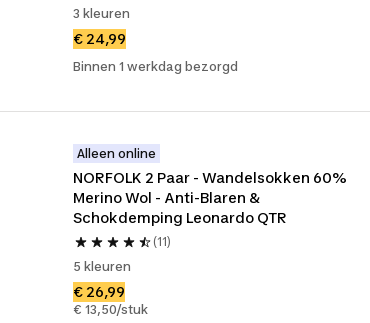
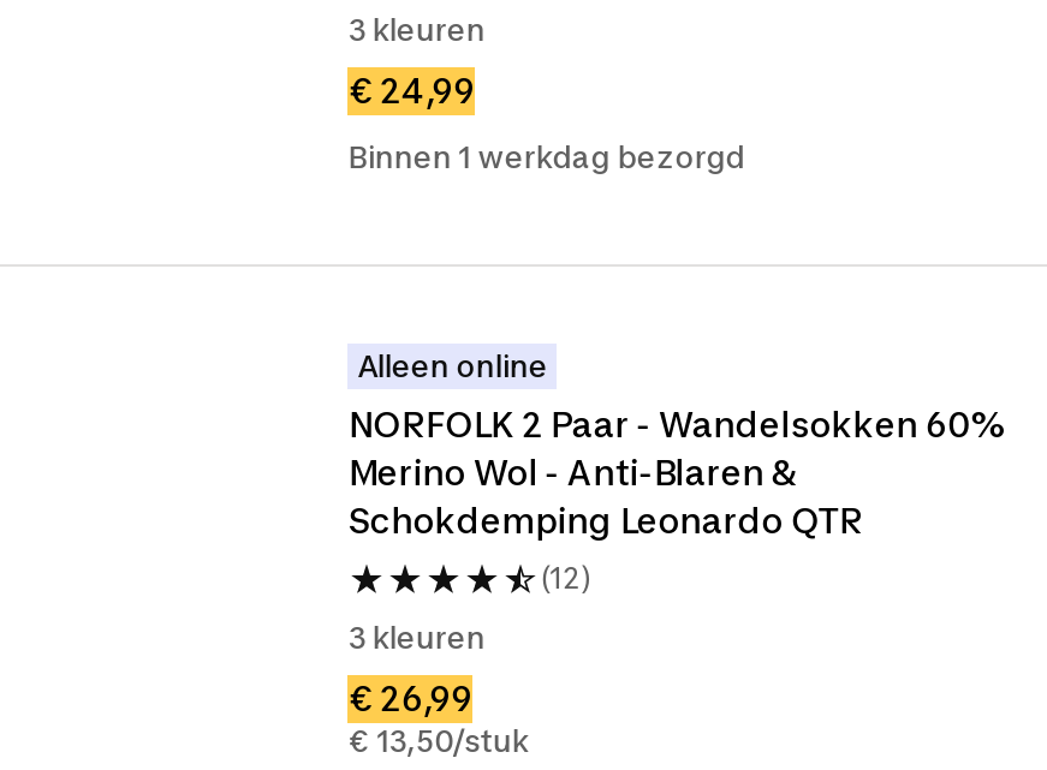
[153,234,171,249] (11) -> [540,560,591,596] (12)
[73,259,131,274] 5 kleuren -> [348,620,485,656] 3 kleuren

